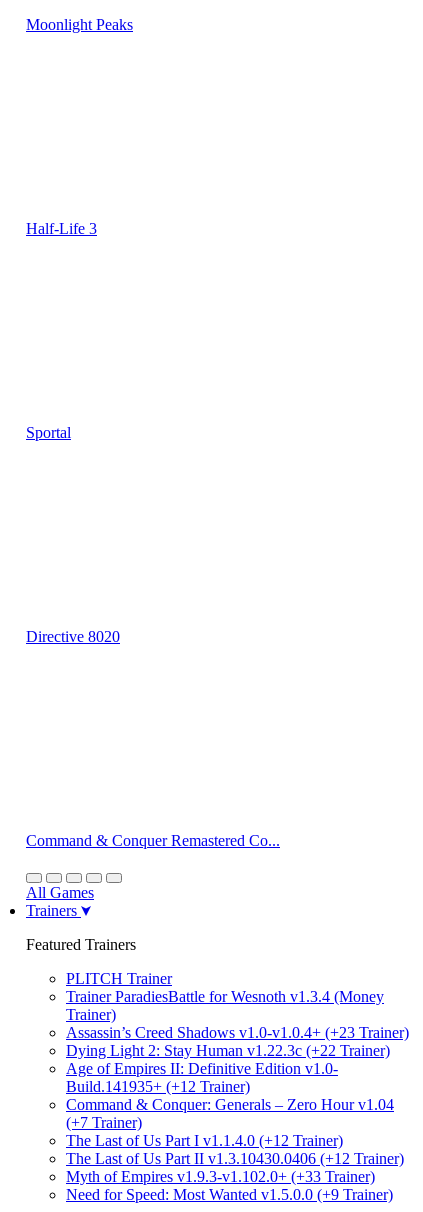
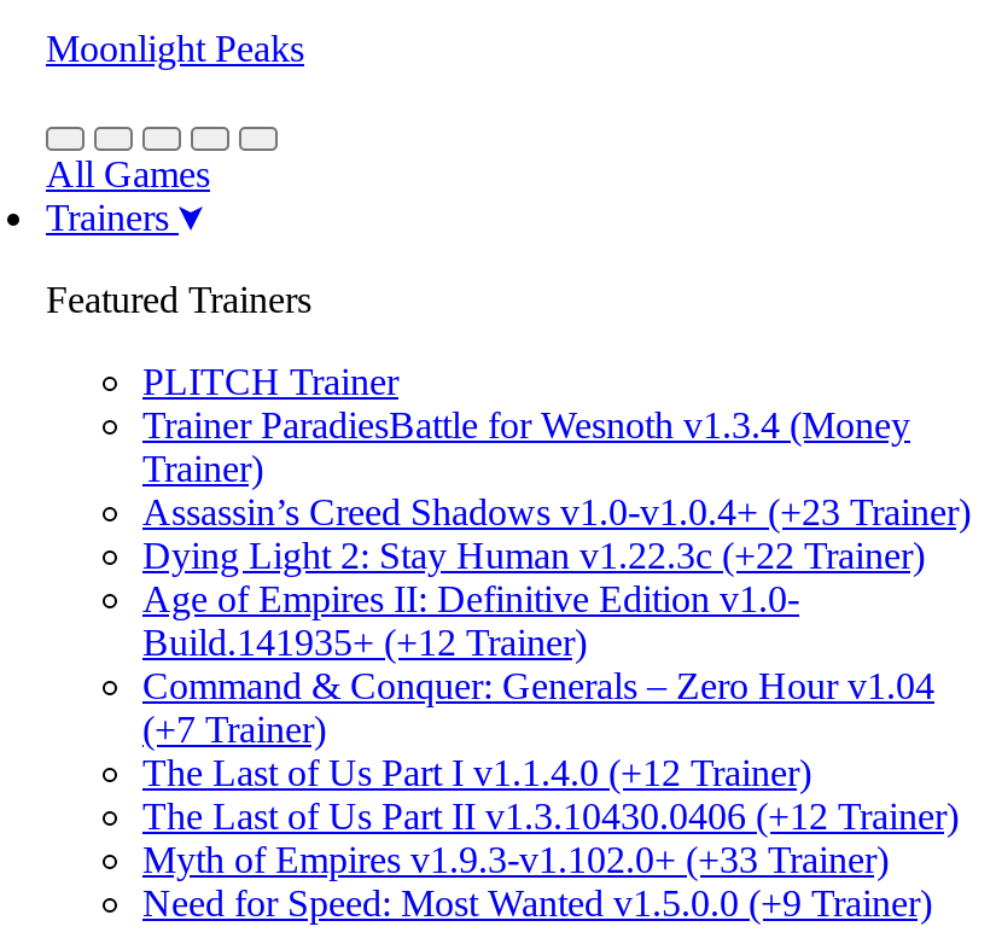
[26,220,97,237] Half-Life 3 -> none
[26,424,71,441] Sportal -> none
[26,628,120,645] Directive 8020 -> none
[26,832,280,849] Command & Conquer Remastered Co... -> none

